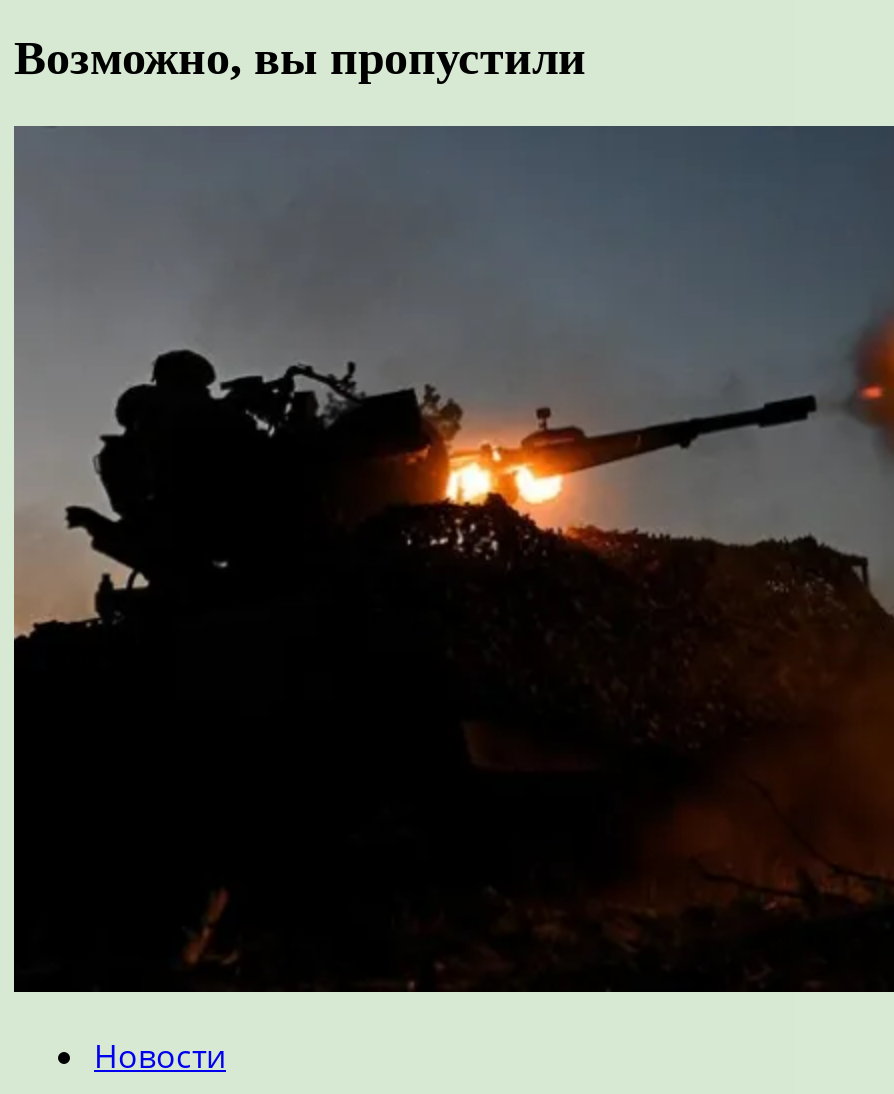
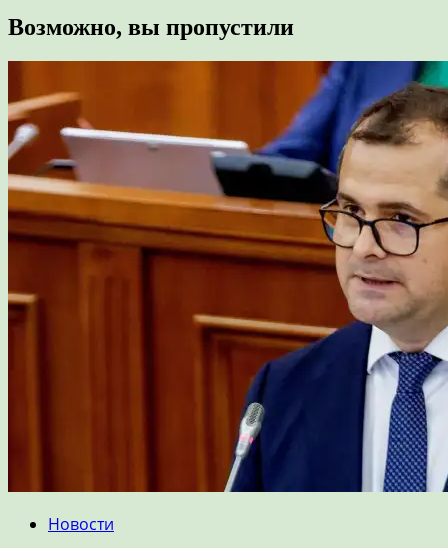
[12,124,888,994] [image] -> [7,60,445,493] [image]

